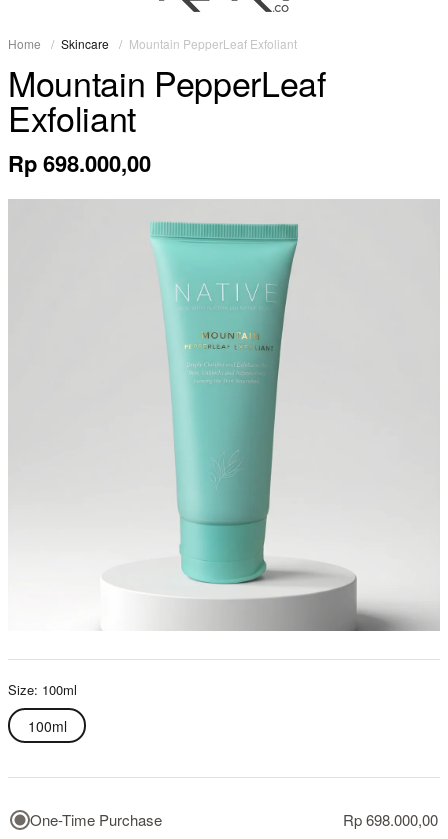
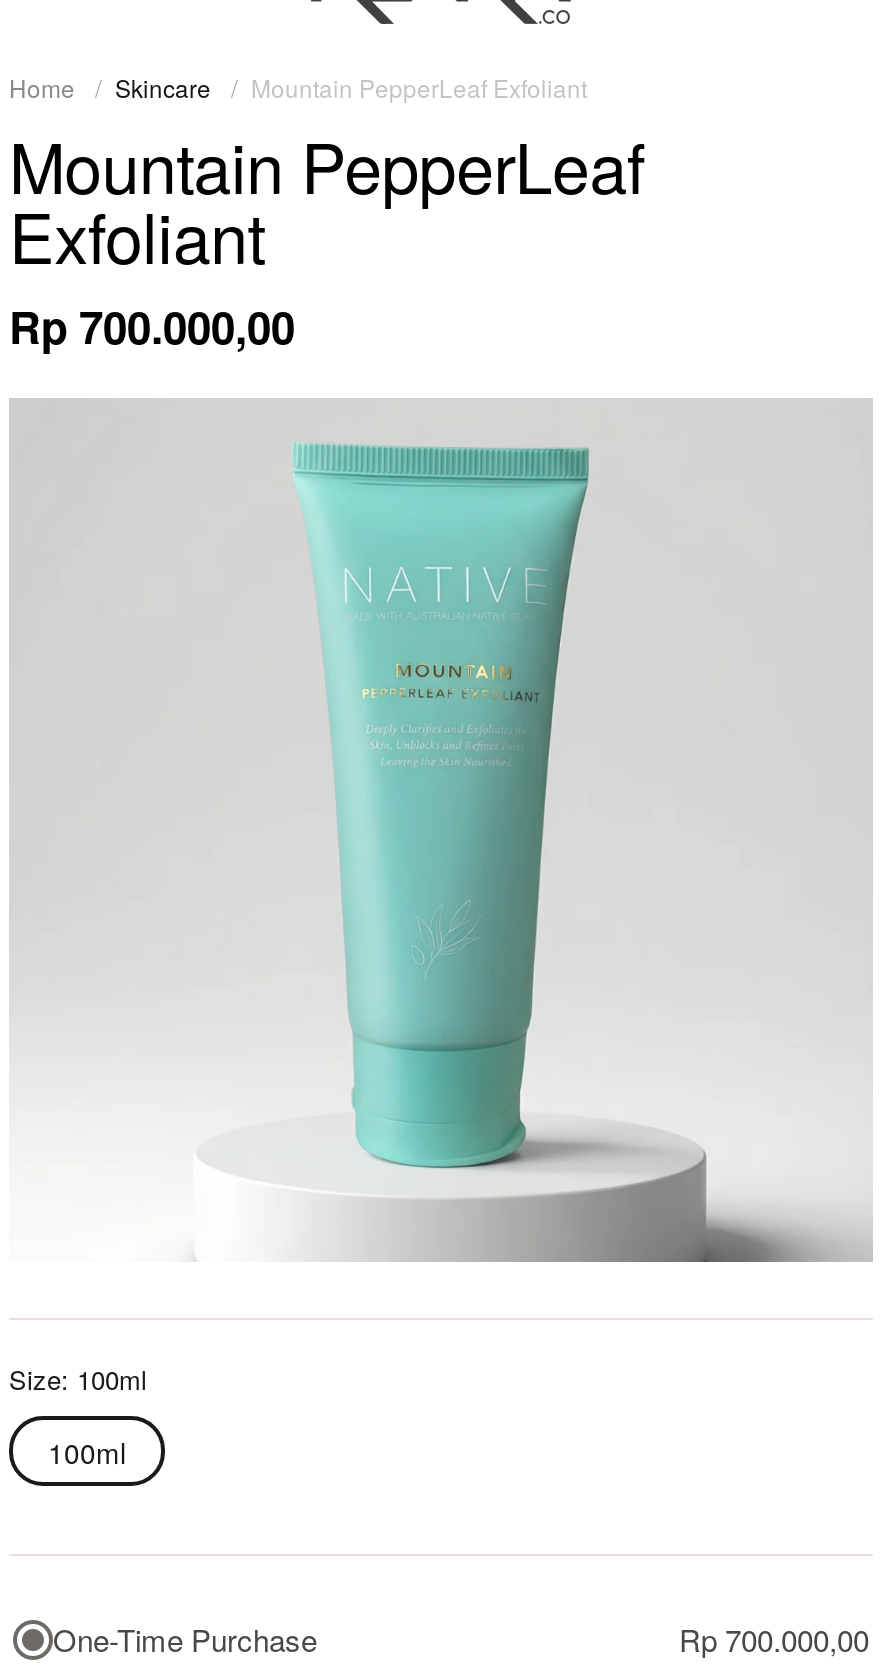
[8,147,151,179] Rp 698.000,00 -> [9,294,295,358] Rp 700.000,00
[343,809,438,830] Rp 698.000,00 -> [679,1618,869,1660] Rp 700.000,00

